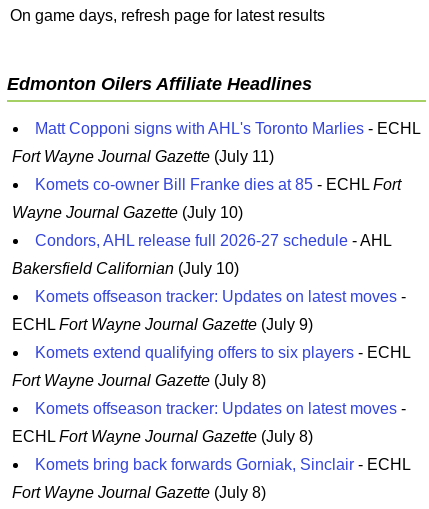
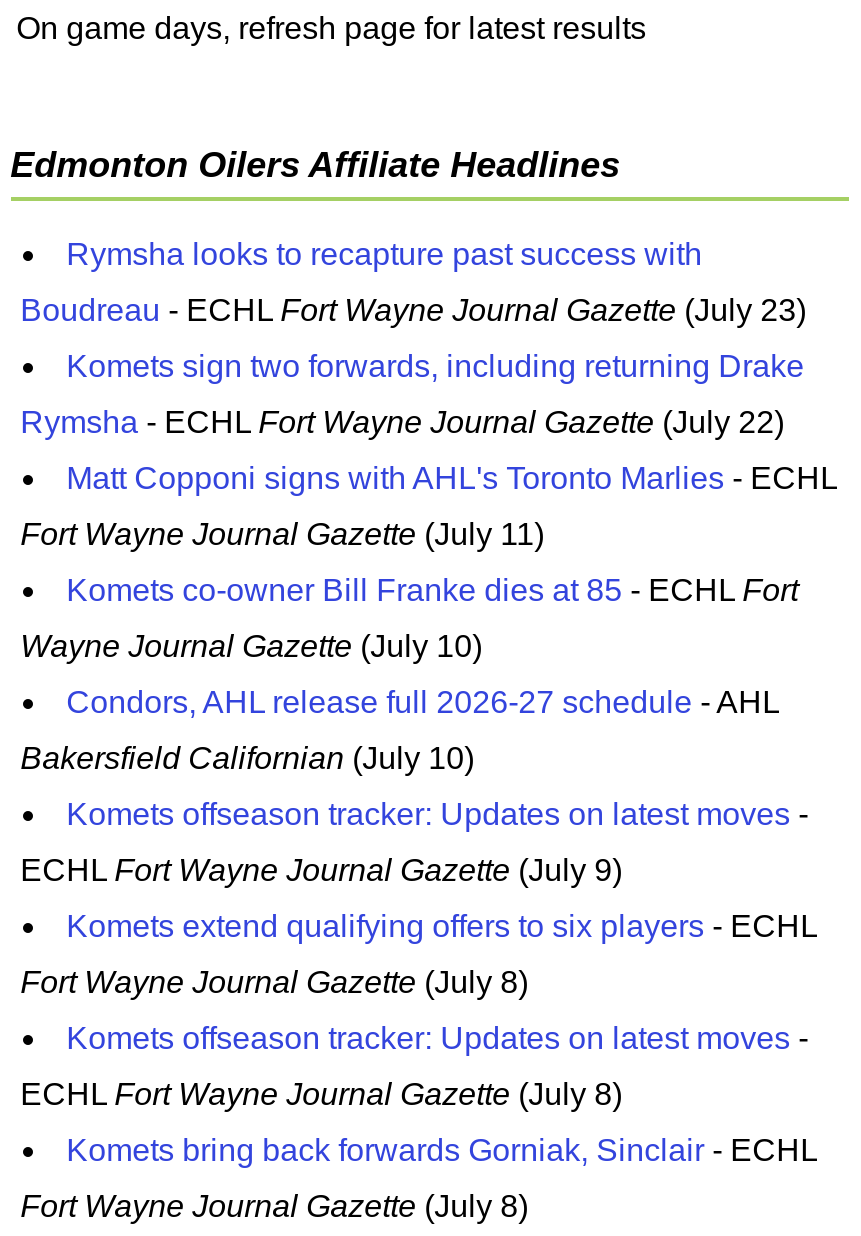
none -> [20,236,806,438] Rymsha looks to recapture past success with | Boudreau - ECHL Fort Wayne Journal Gazette (July 23) | Komets sign two forwards, including returning Drake | Rymsha - ECHL Fort Wayne Journal Gazette (July 22)

